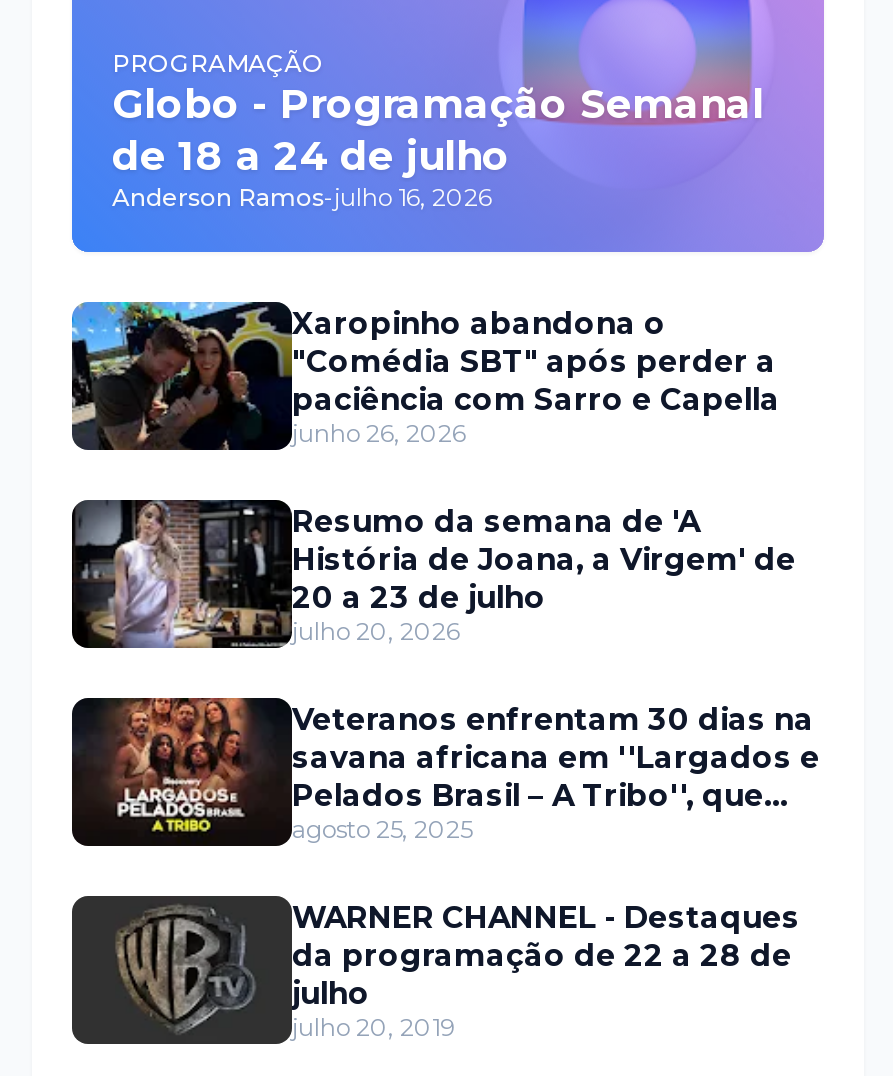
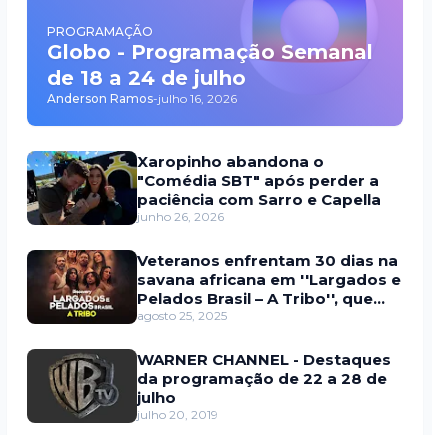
[76,498,796,650] [image] | Resumo da semana de 'A | História de Joana, a Virgem' de | 20 a 23 de julho | julho 20, 2026 -> none

